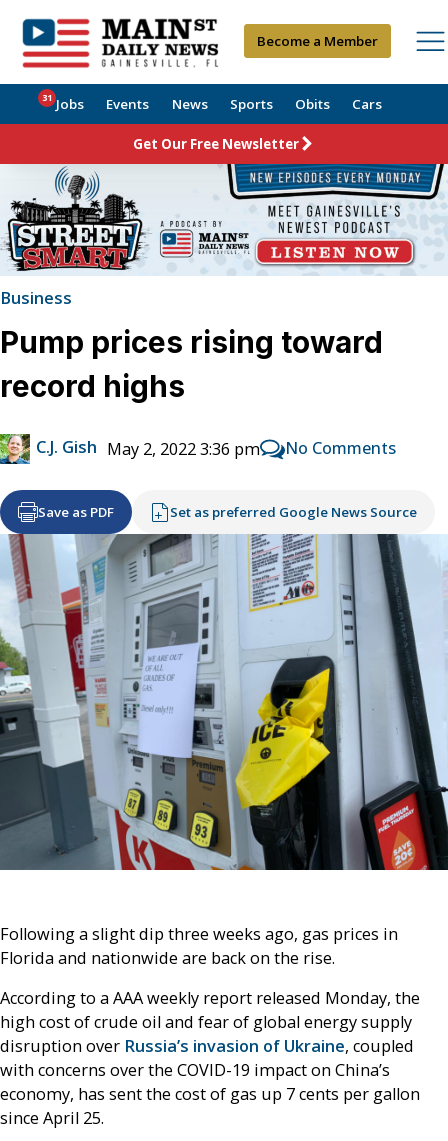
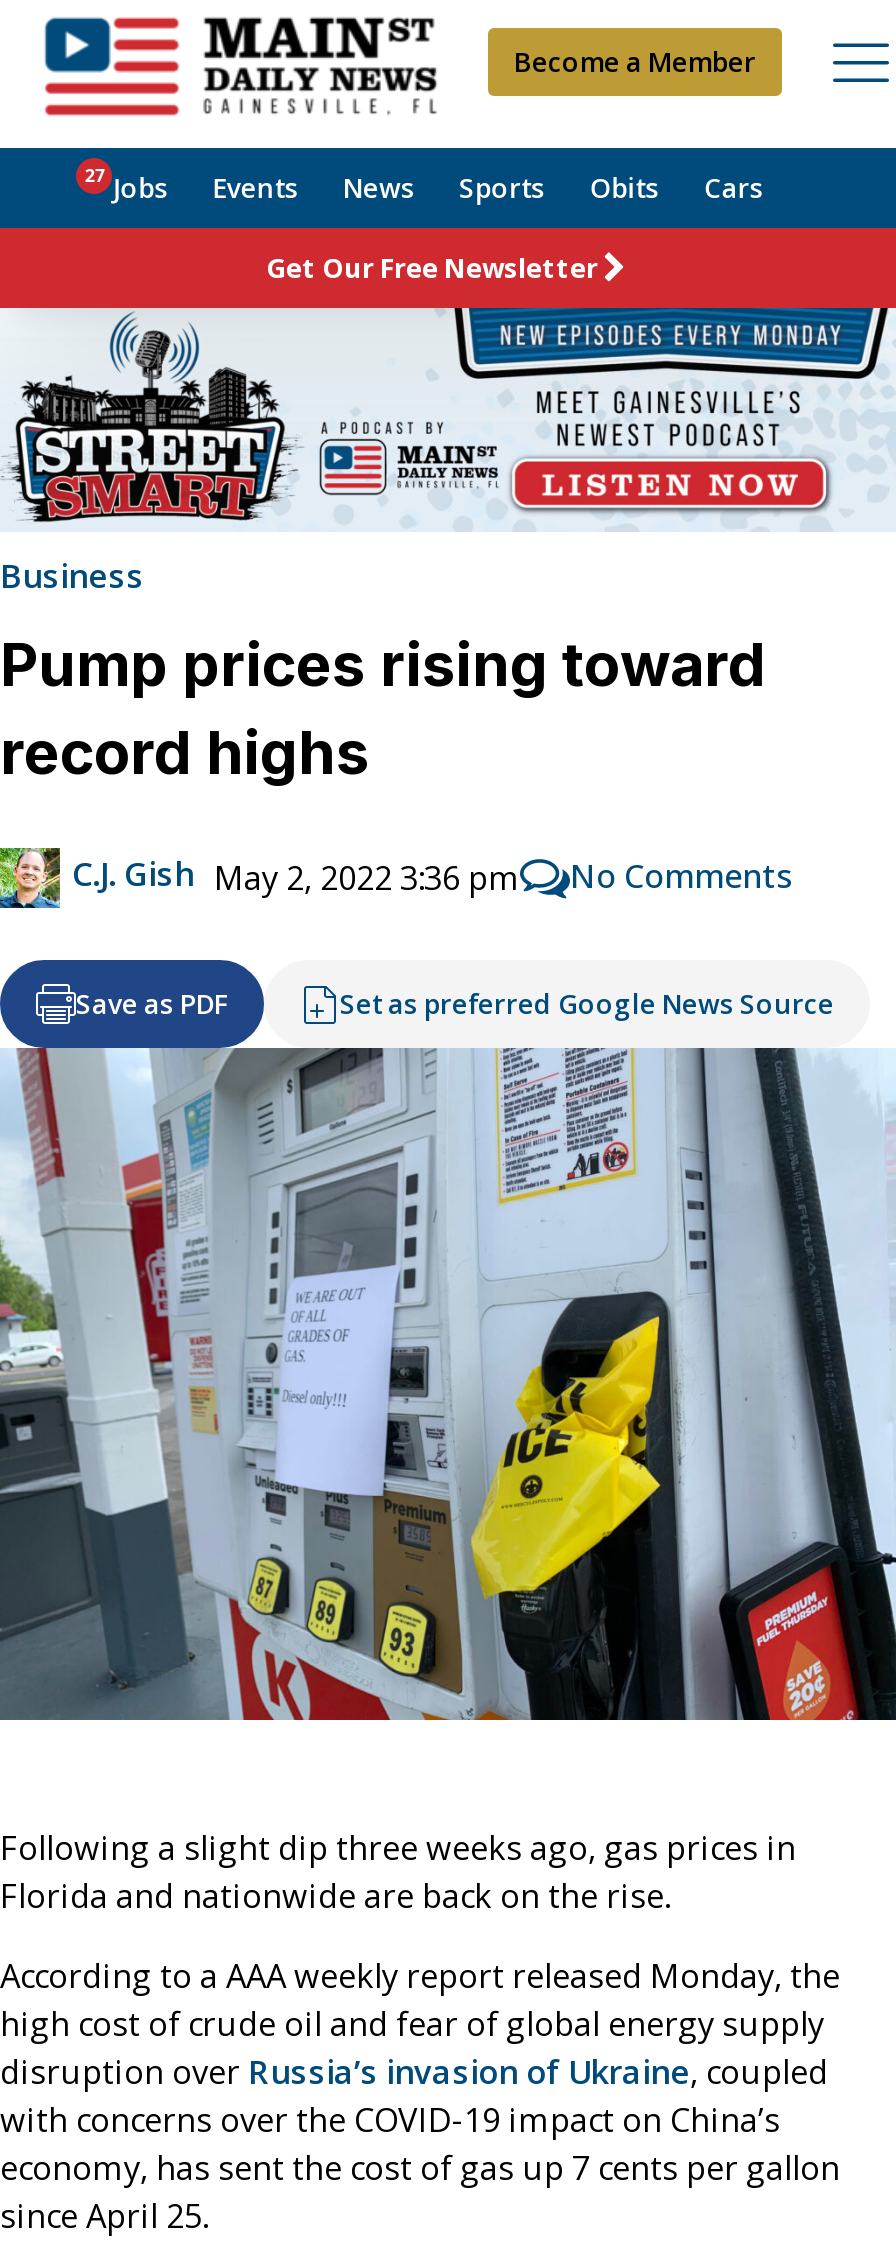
[42,91,382,113] 31 Jobs Events News Sports Obits Cars -> [85,162,764,206] 27 Jobs Events News Sports Obits Cars

